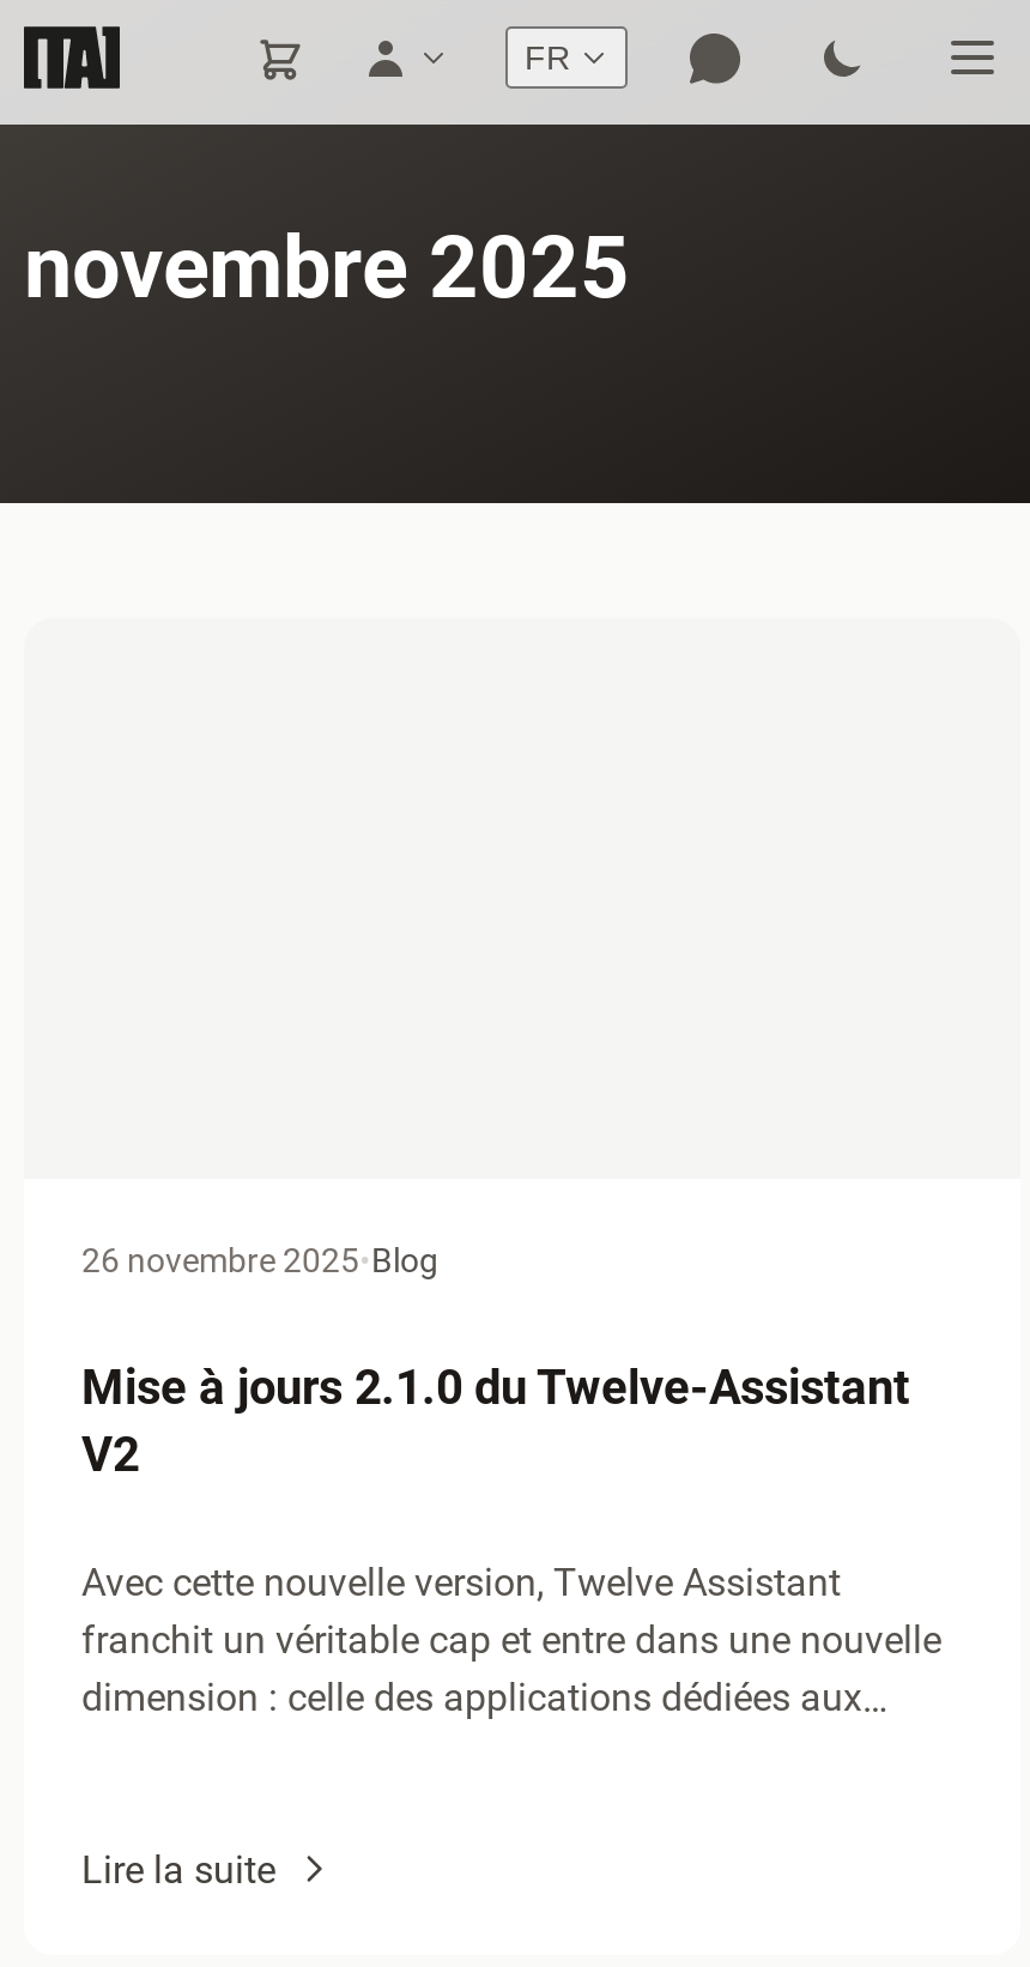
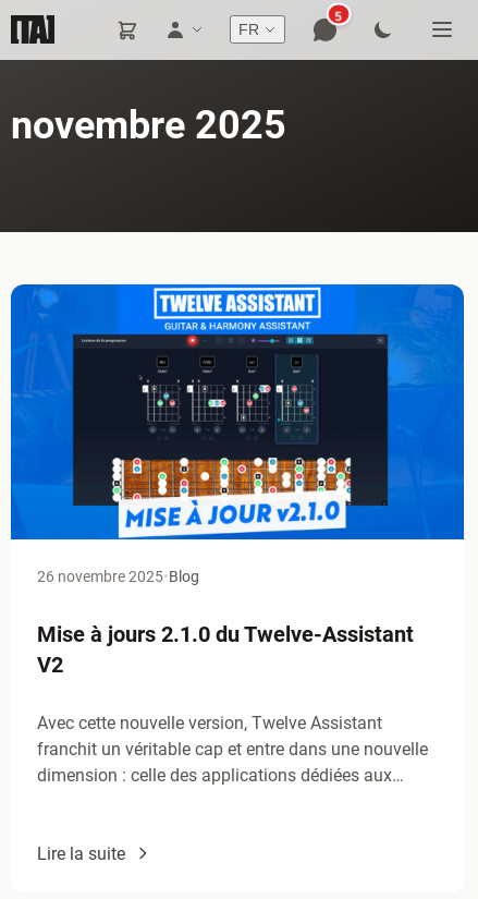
none -> [335,9,342,24] 5
none -> [10,283,465,540] [image]

